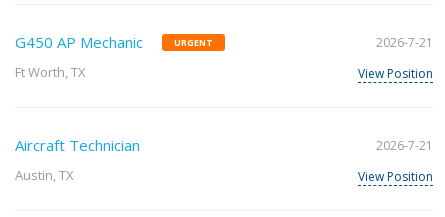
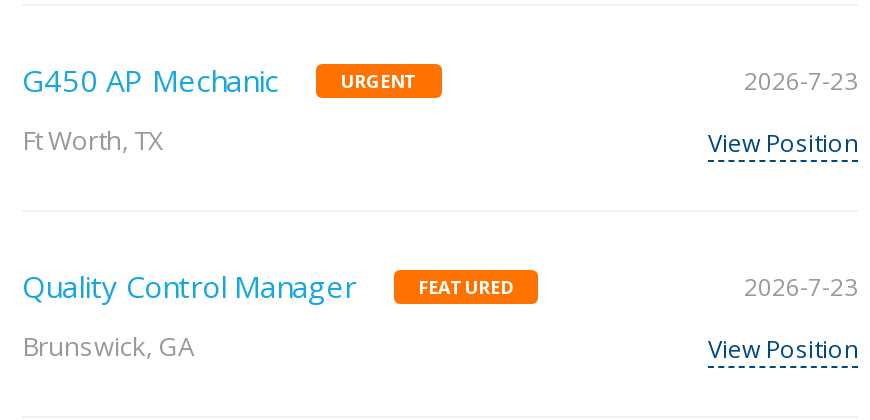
[376,34,433,51] 2026-7-21 -> [744,64,858,98] 2026-7-23
[15,135,140,155] Aircraft Technician -> [22,266,514,306] Quality Control Manager | FEATURED
[376,137,433,154] 2026-7-21 -> [744,270,858,304] 2026-7-23
[15,166,74,184] Austin, TX -> [22,328,194,364] Brunswick, GA

